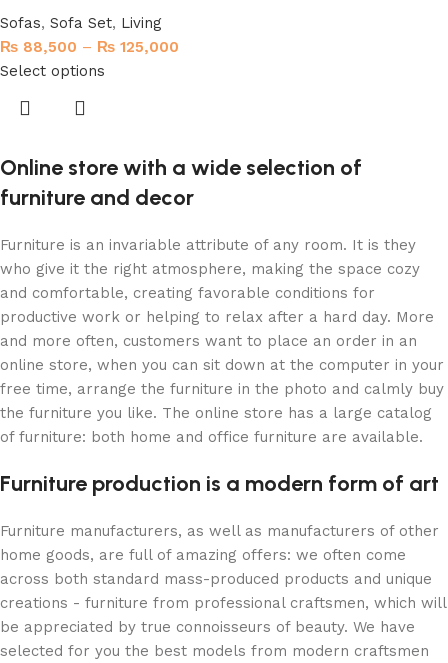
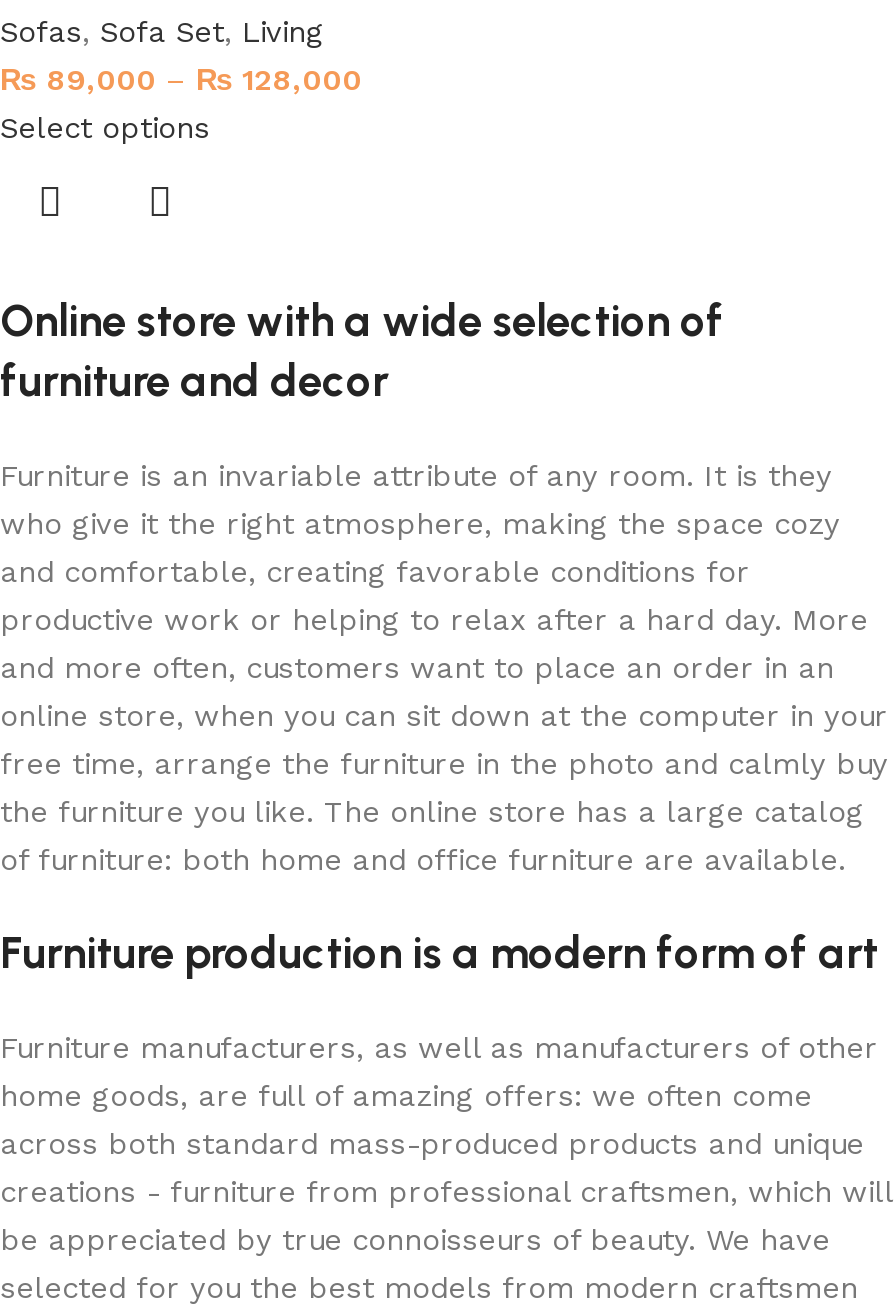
[0,38,179,56] ₨ 88,500 – ₨ 125,000 -> [0,62,362,98] ₨ 89,000 – ₨ 128,000

